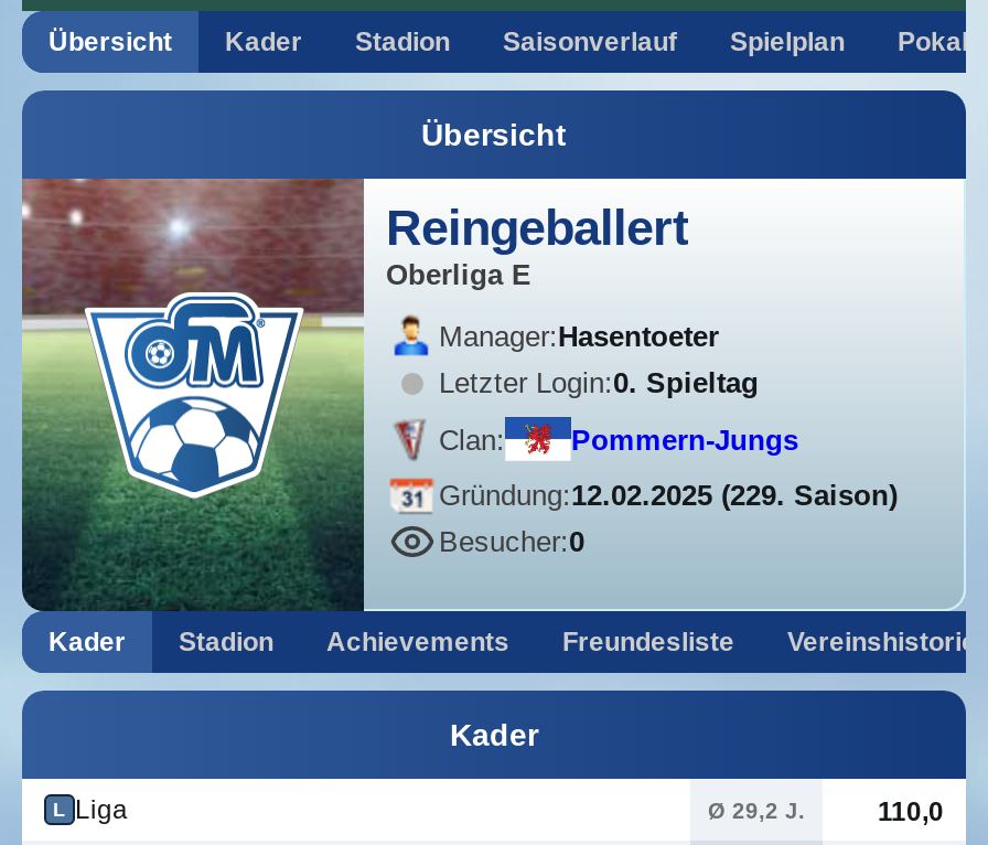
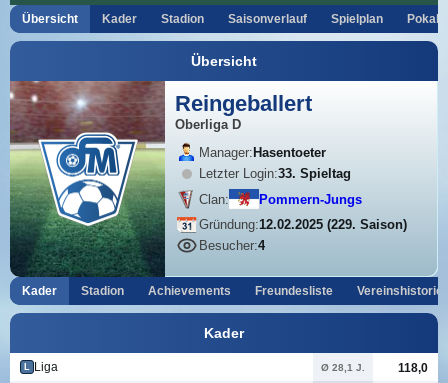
[386,258,531,291] Oberliga E -> [175,117,241,132] Oberliga D
[439,366,759,399] Letzter Login:0. Spieltag -> [199,166,351,181] Letzter Login:33. Spieltag
[439,525,584,558] Besucher:0 -> [199,238,265,253] Besucher:4
[708,798,805,822] Ø 29,2 J. -> [321,361,365,372] Ø 28,1 J.
[878,796,944,827] 110,0 -> [398,361,428,375] 118,0

